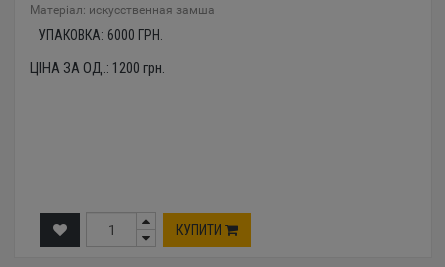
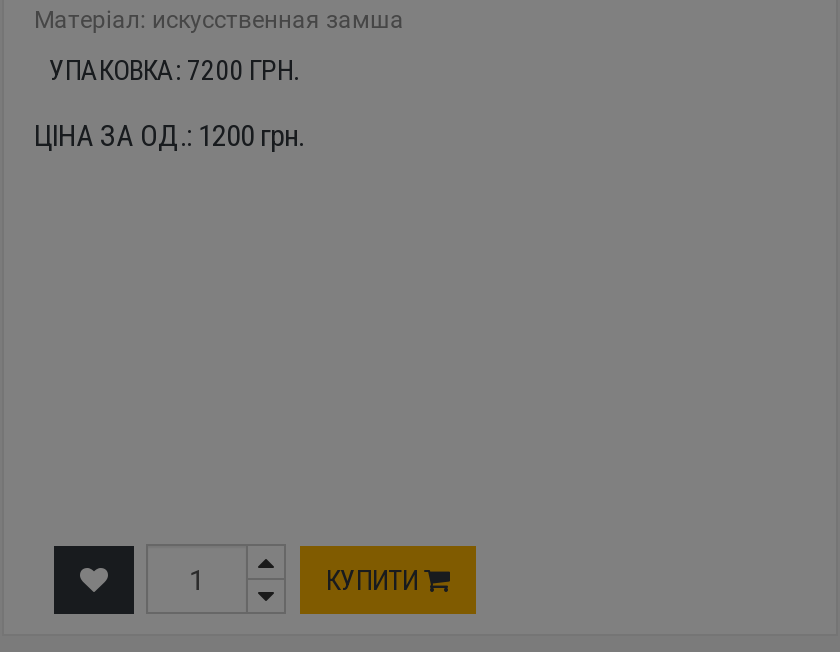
[37,27,162,43] УПАКОВКА: 6000 ГРН. -> [49,54,299,86] УПАКОВКА: 7200 ГРН.

